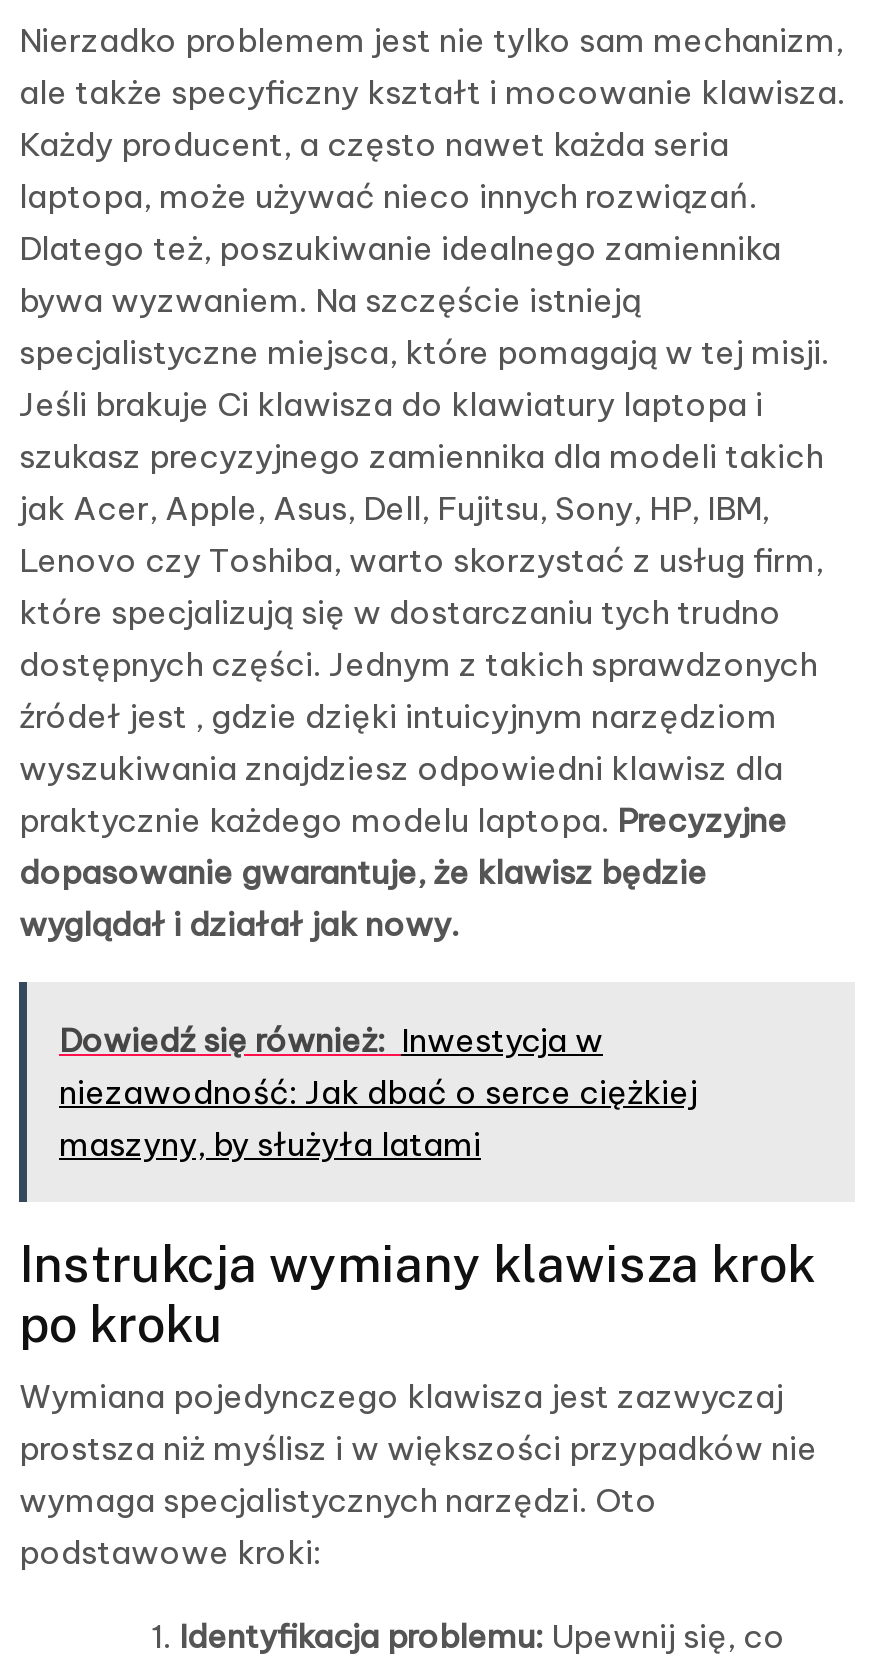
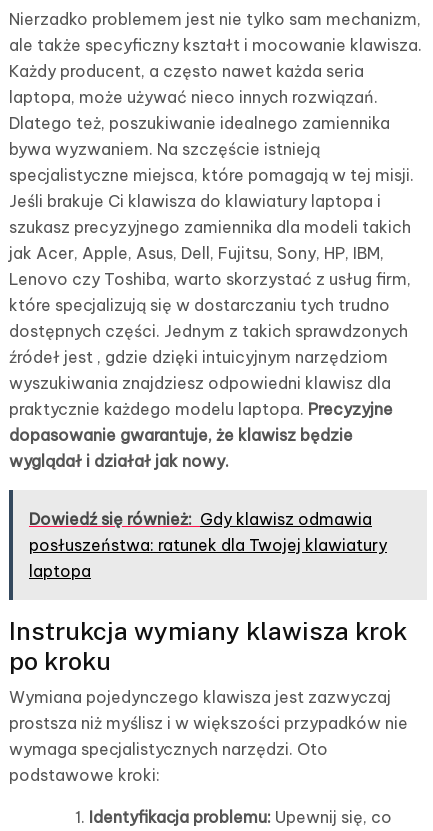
[59,1020,697,1164] Dowiedź się również: Inwestycja w | niezawodność: Jak dbać o serce ciężkiej | maszyny, by służyła latami -> [29,509,387,581] Dowiedź się również: Gdy klawisz odmawia | posłuszeństwa: ratunek dla Twojej klawiatury | laptopa

